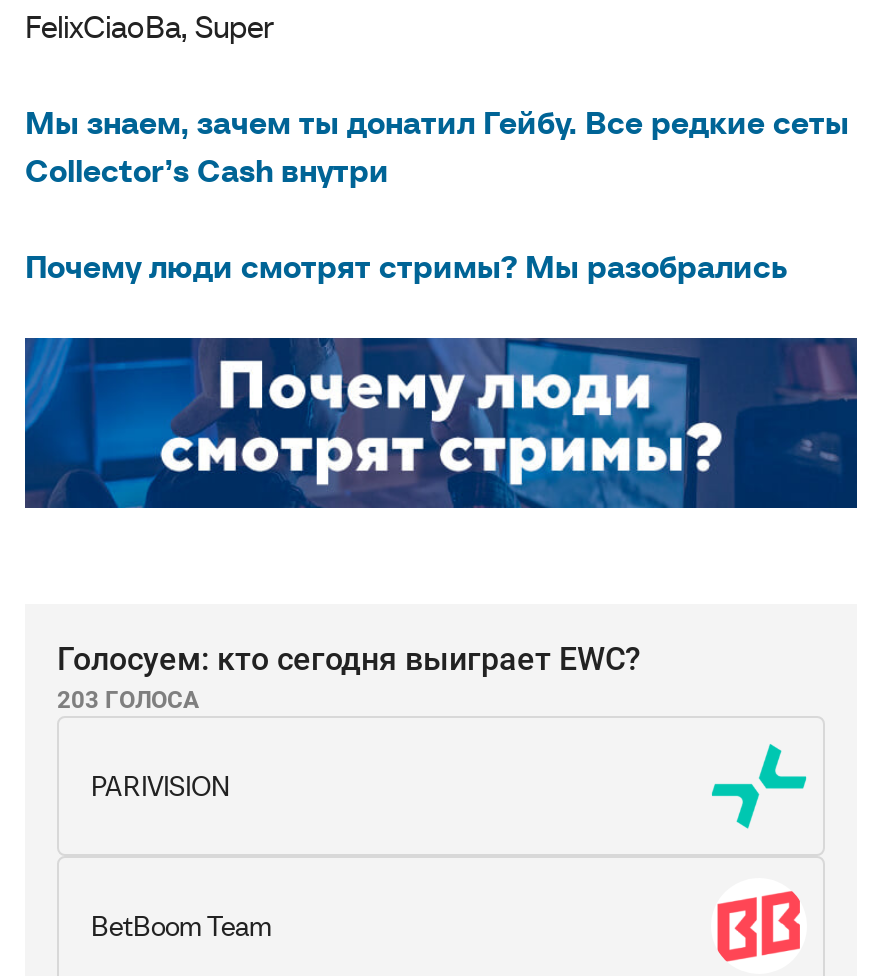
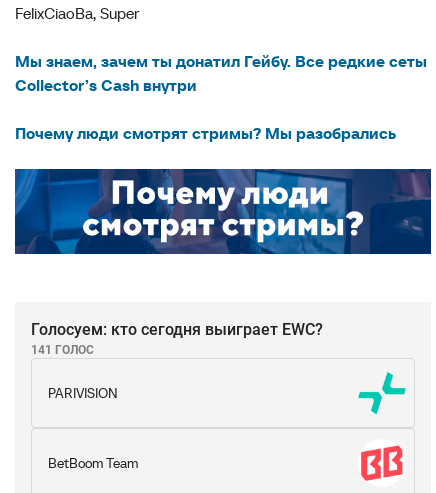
[57,687,199,715] 203 ГОЛОСА -> [31,343,94,357] 141 ГОЛОС

